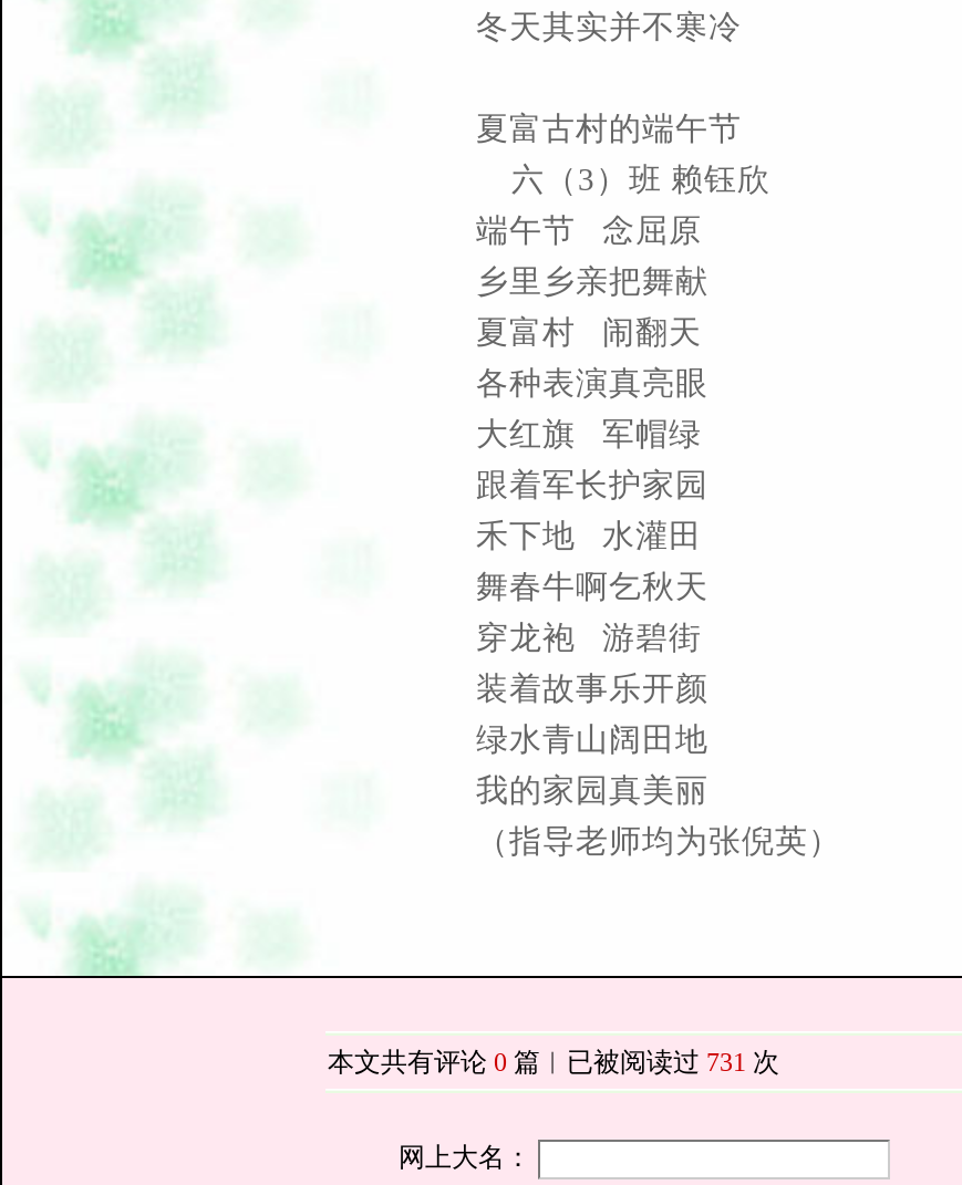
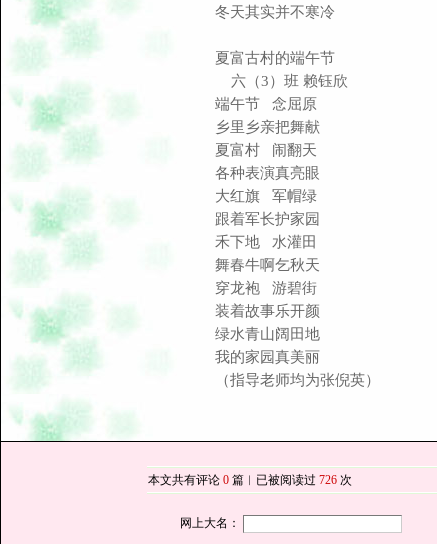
[328,1047,806,1078] 本文共有评论0篇︱已被阅读过731次 -> [148,473,364,487] 本文共有评论0篇︱已被阅读过726次

